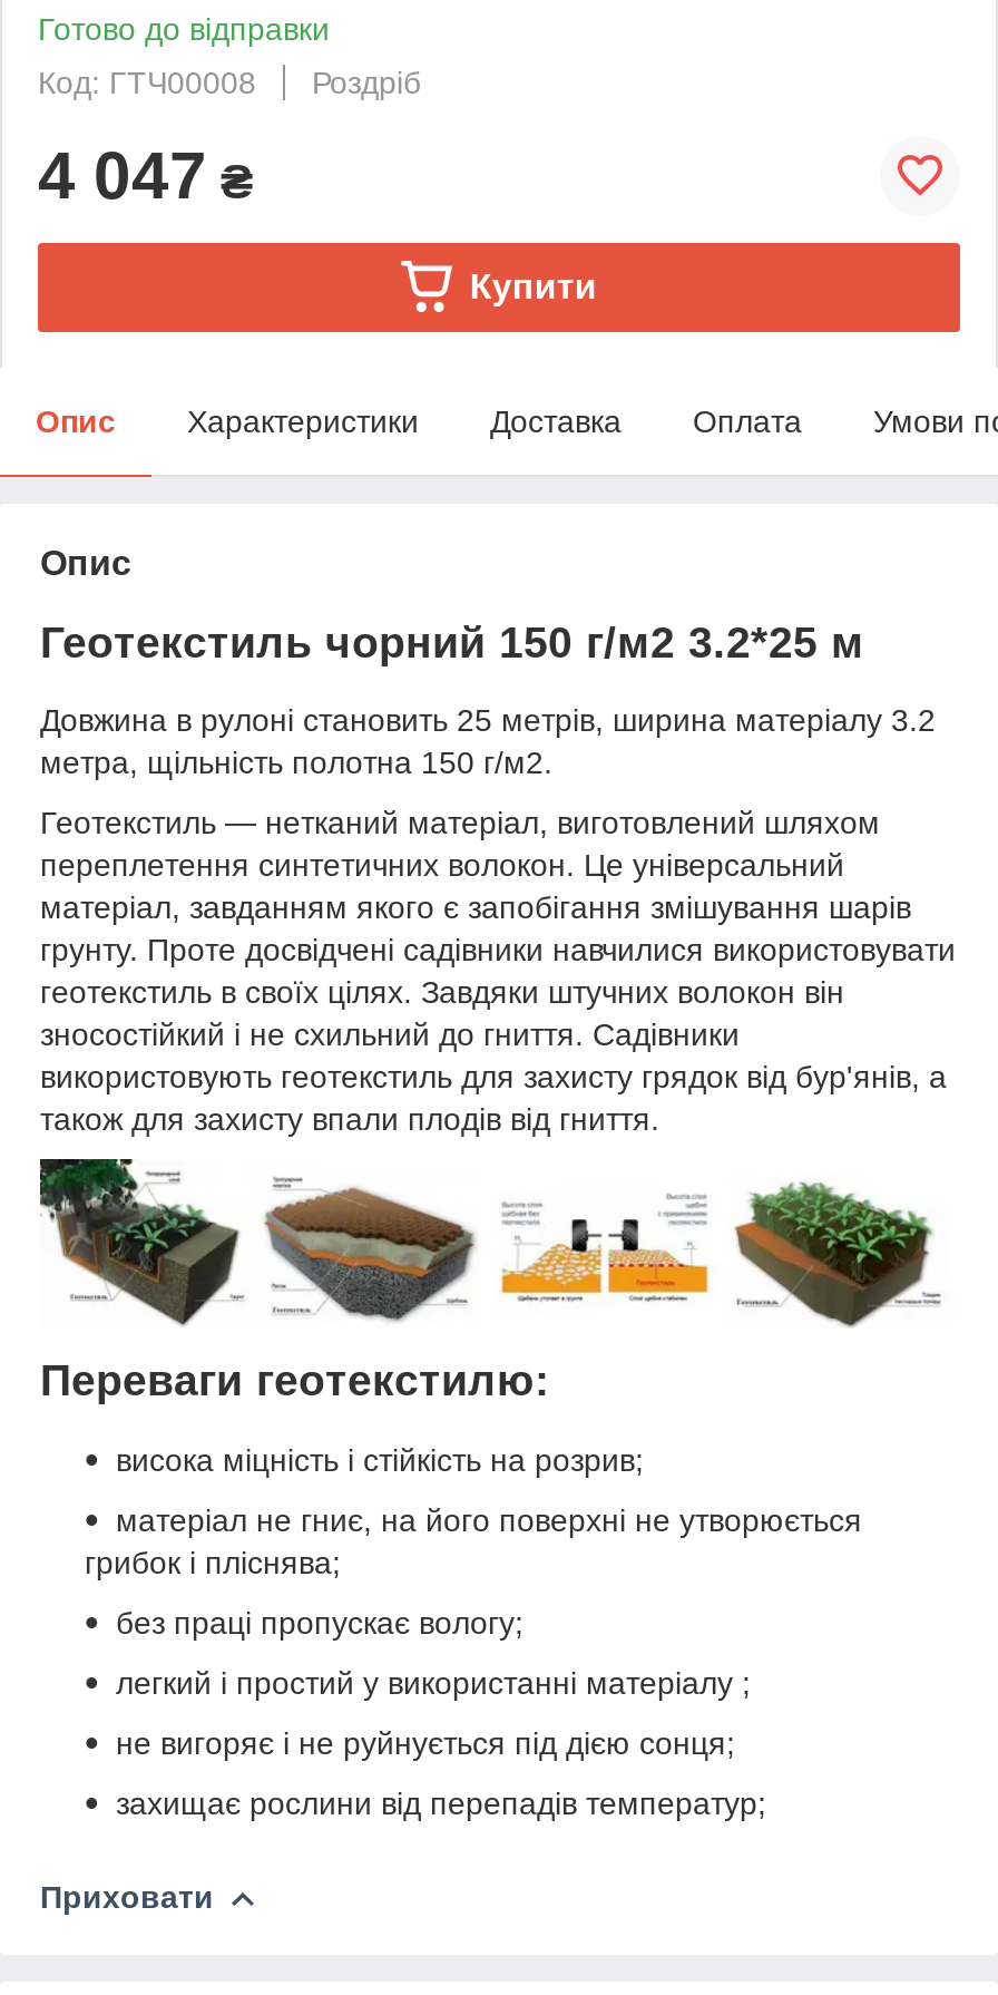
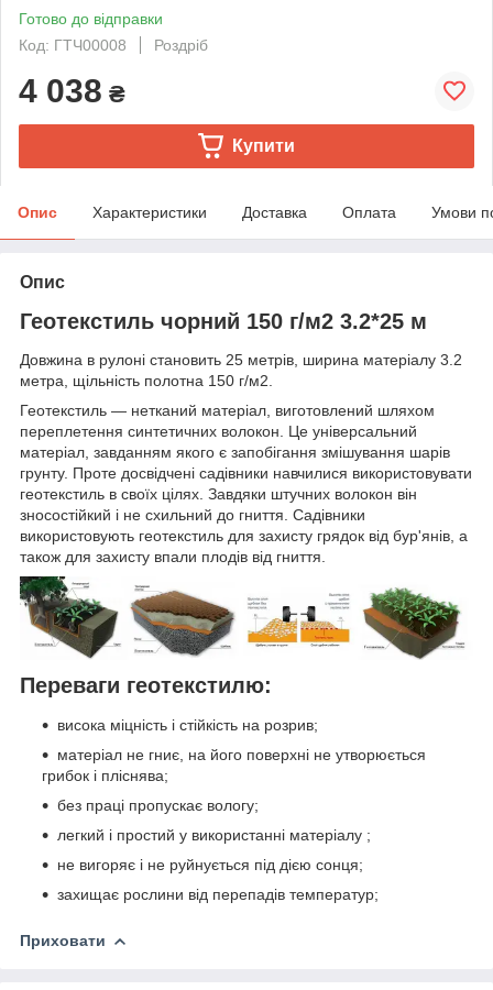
[38,138,254,211] 4 047 ₴ -> [19,72,125,109] 4 038 ₴

